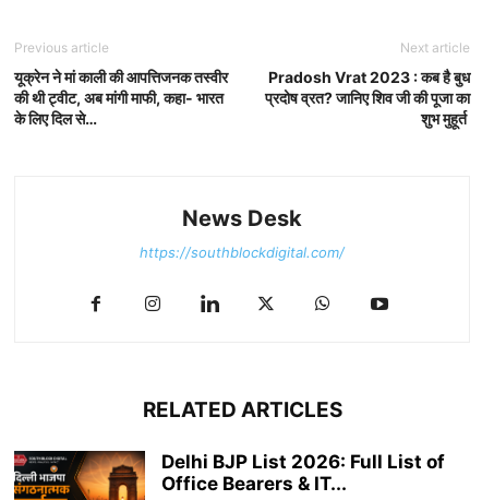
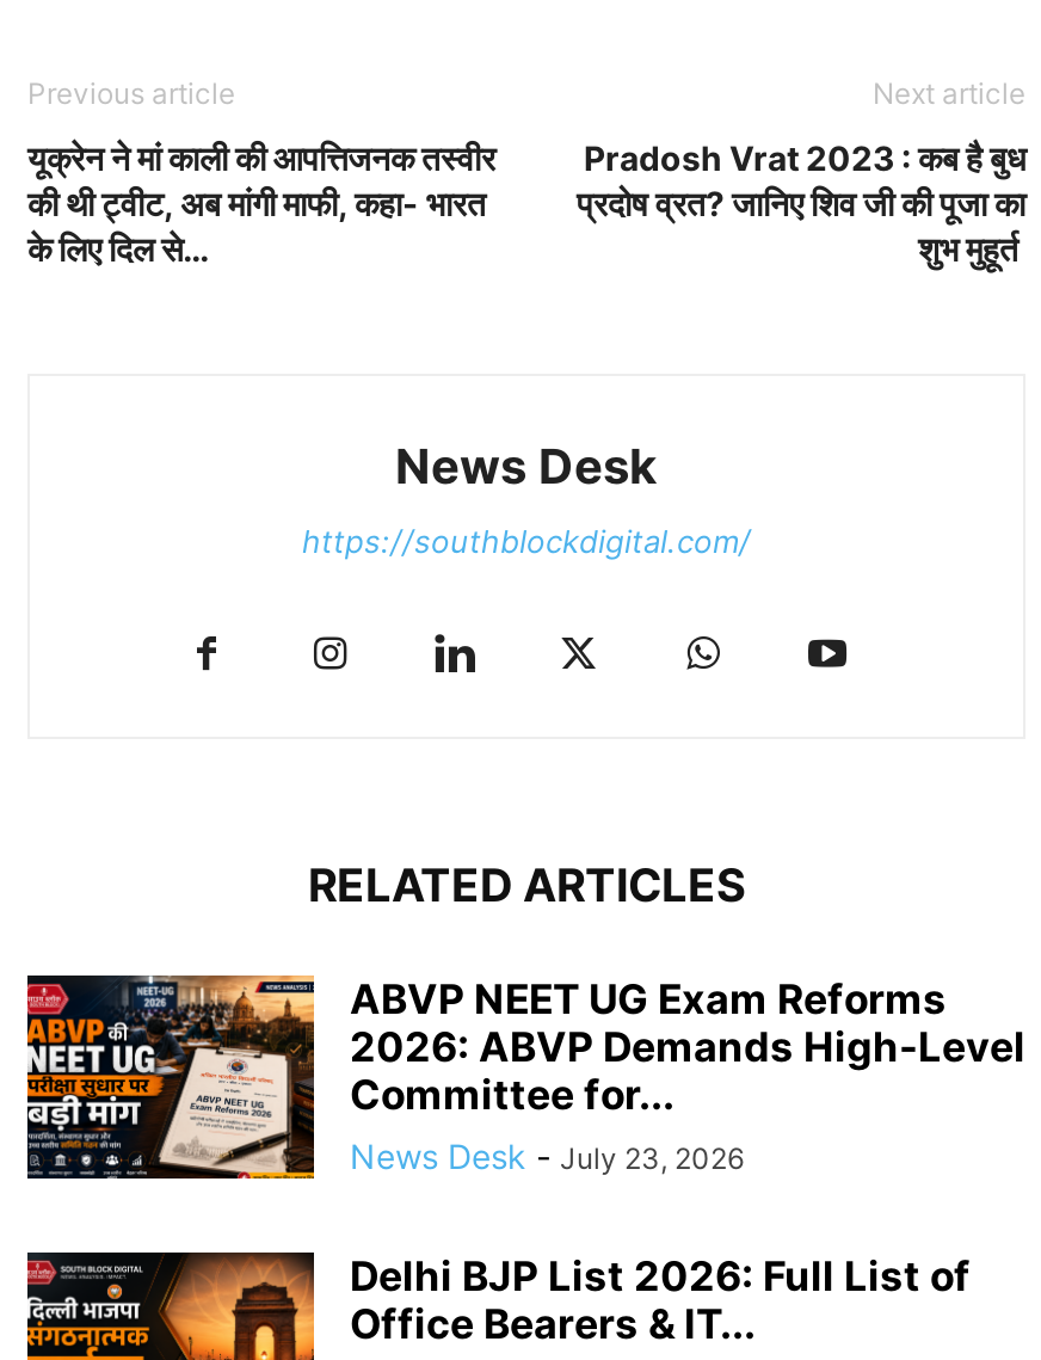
none -> [25,973,1025,1181] [image] | ABVP NEET UG Exam Reforms | 2026: ABVP Demands High-Level | Committee for... | News Desk - July 23, 2026

